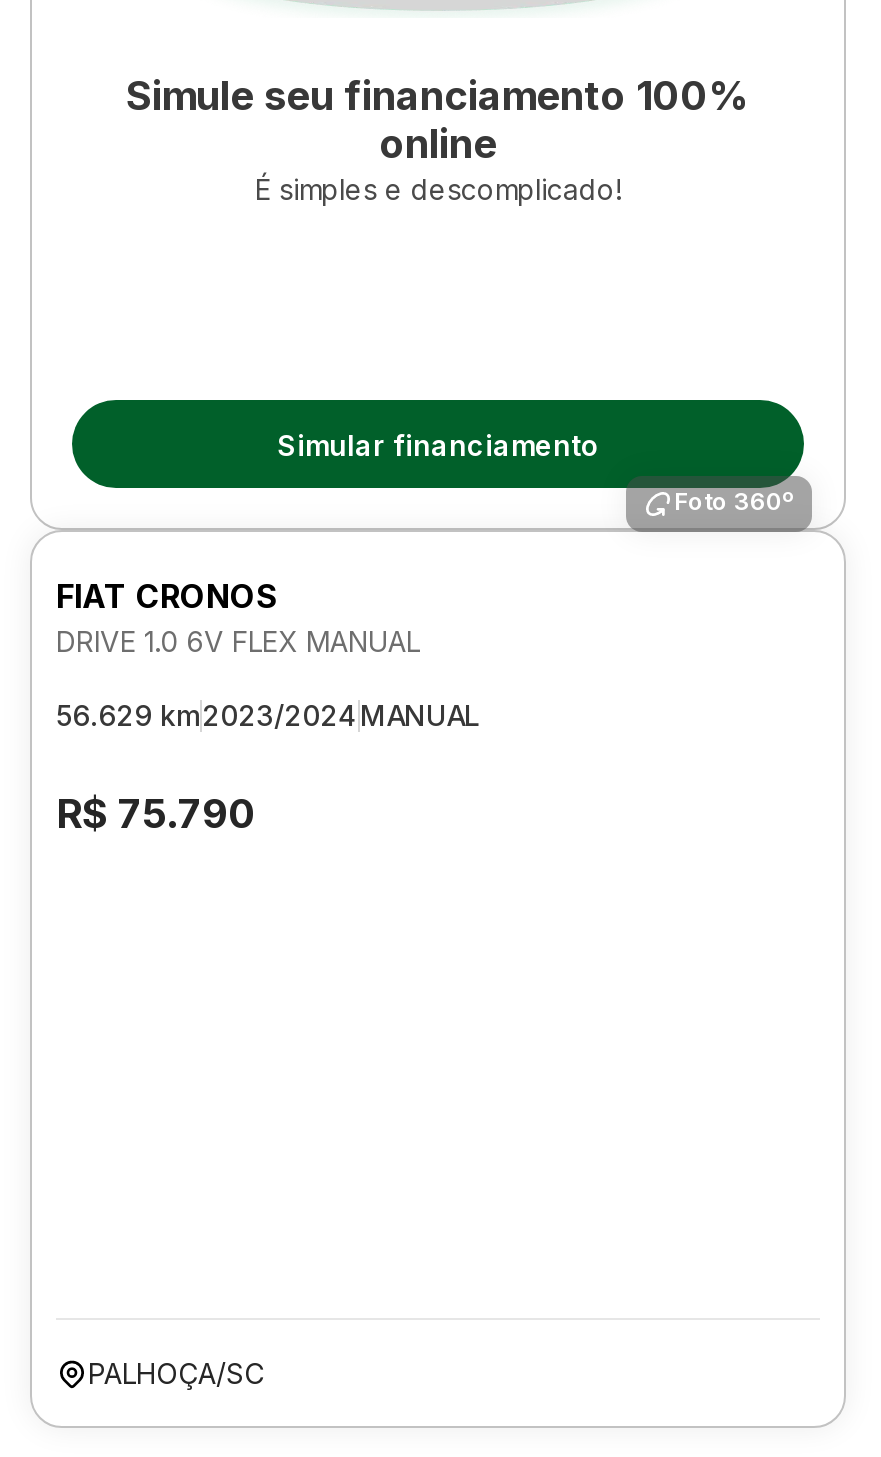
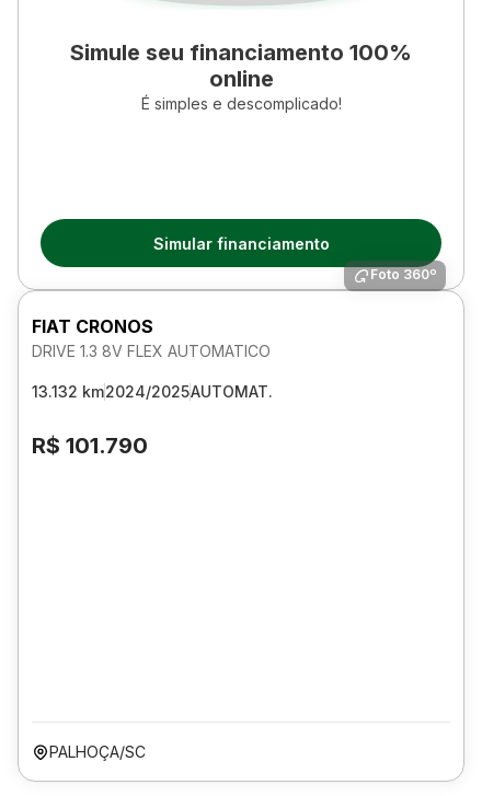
[56,624,420,658] DRIVE 1.0 6V FLEX MANUAL -> [32,342,271,360] DRIVE 1.3 8V FLEX AUTOMATICO
[56,698,480,732] 56.629 km2023/2024 MANUAL -> [32,382,273,401] 13.132 km2024/2025 AUTOMAT.
[56,790,256,838] R$ 75.790 -> [32,432,148,459] R$ 101.790

